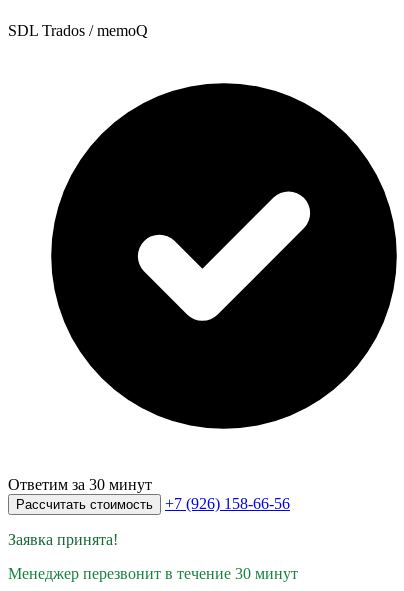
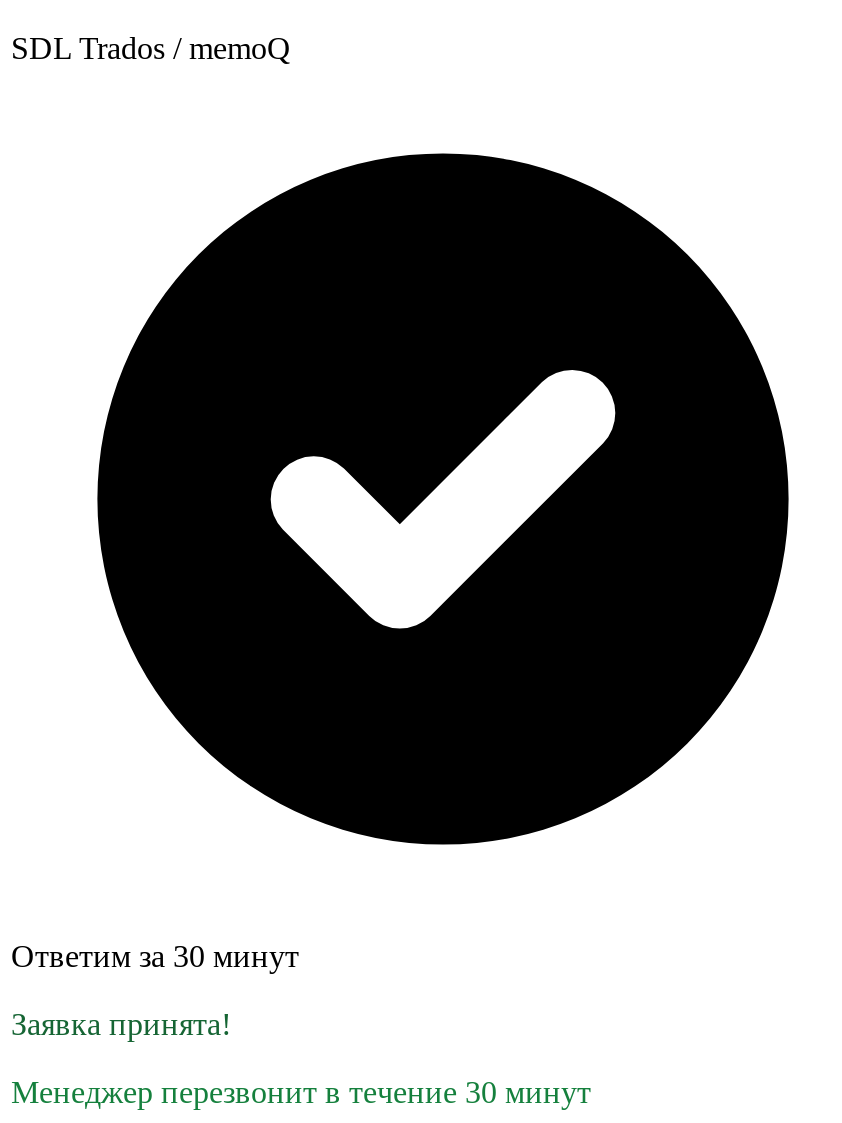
[16,495,290,512] Рассчитать стоимость | +7 (926) 158-66-56 -> none

